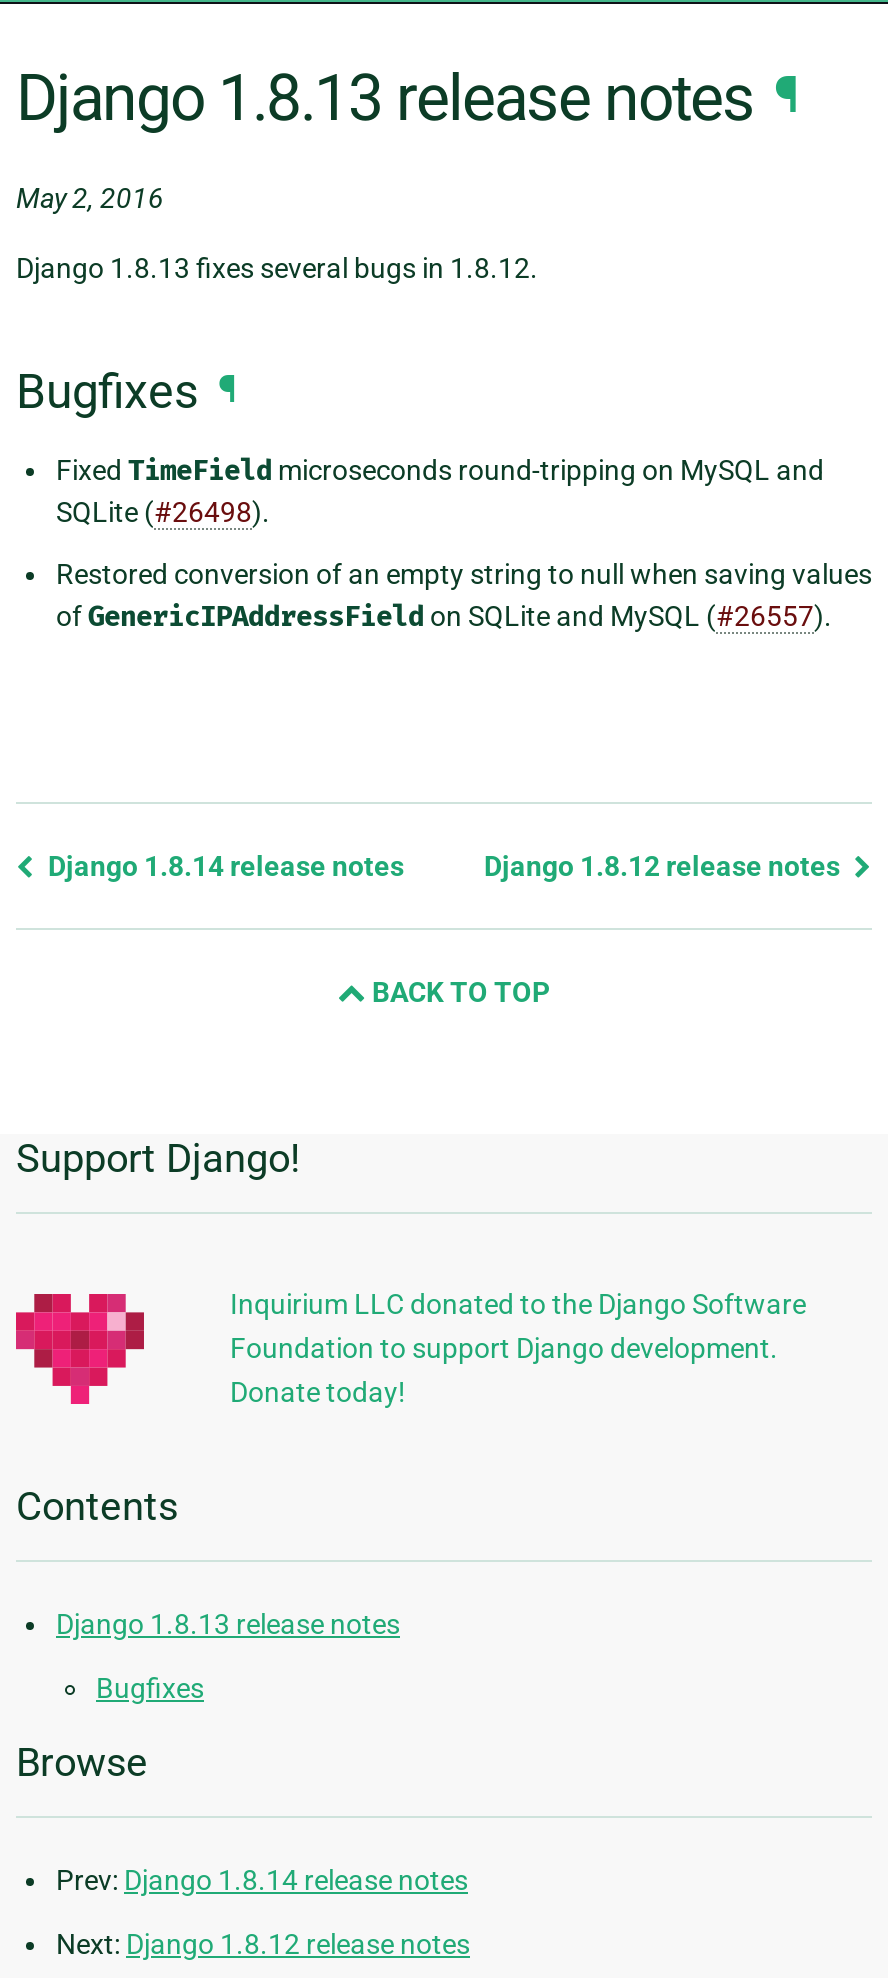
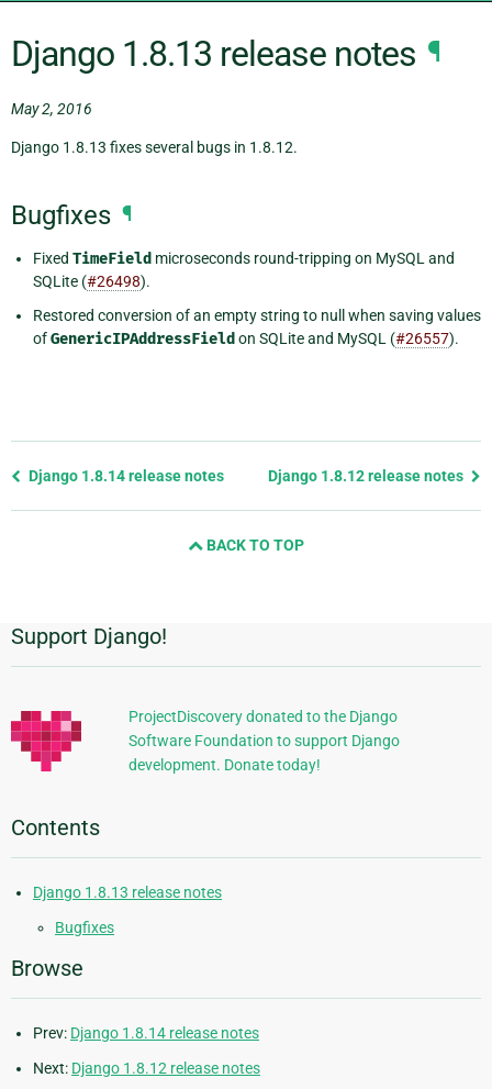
[230,1289,806,1409] Inquirium LLC donated to the Django Software | Foundation to support Django development. | Donate today! -> [128,708,400,774] ProjectDiscovery donated to the Django | Software Foundation to support Django | development. Donate today!

